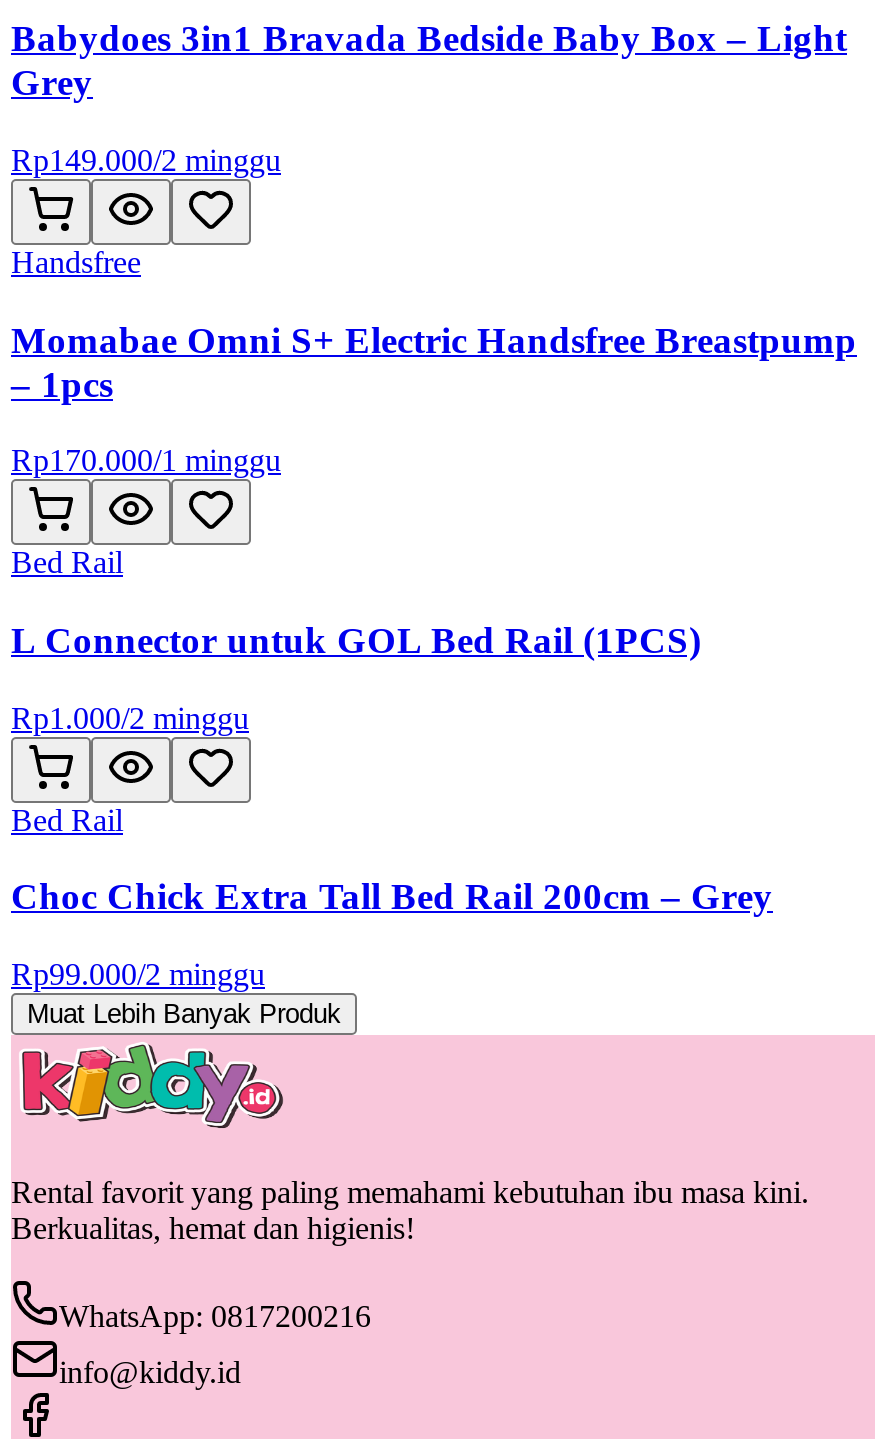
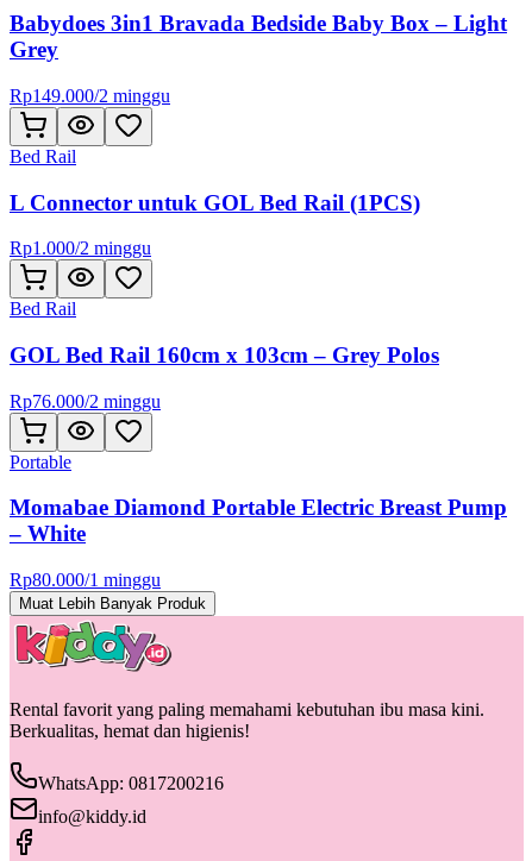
[11,245,857,477] Handsfree | Momabae Omni S+ Electric Handsfree Breastpump | – 1pcs | Rp170.000/1 minggu -> none
moved [11,545,701,836] -> [10,146,420,319]: Bed Rail | L Connector untuk GOL Bed Rail (1PCS) | Rp1.000/2 minggu | Bed Rail
[11,876,773,991] Choc Chick Extra Tall Bed Rail 200cm – Grey | Rp99.000/2 minggu -> [10,342,507,590] GOL Bed Rail 160cm x 103cm – Grey Polos | Rp76.000/2 minggu | Portable | Momabae Diamond Portable Electric Breast Pump | – White | Rp80.000/1 minggu

